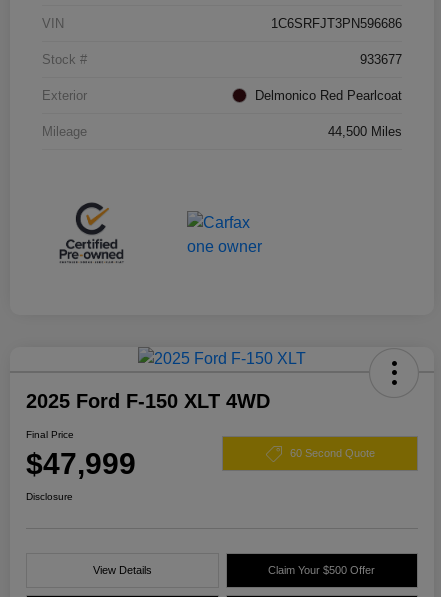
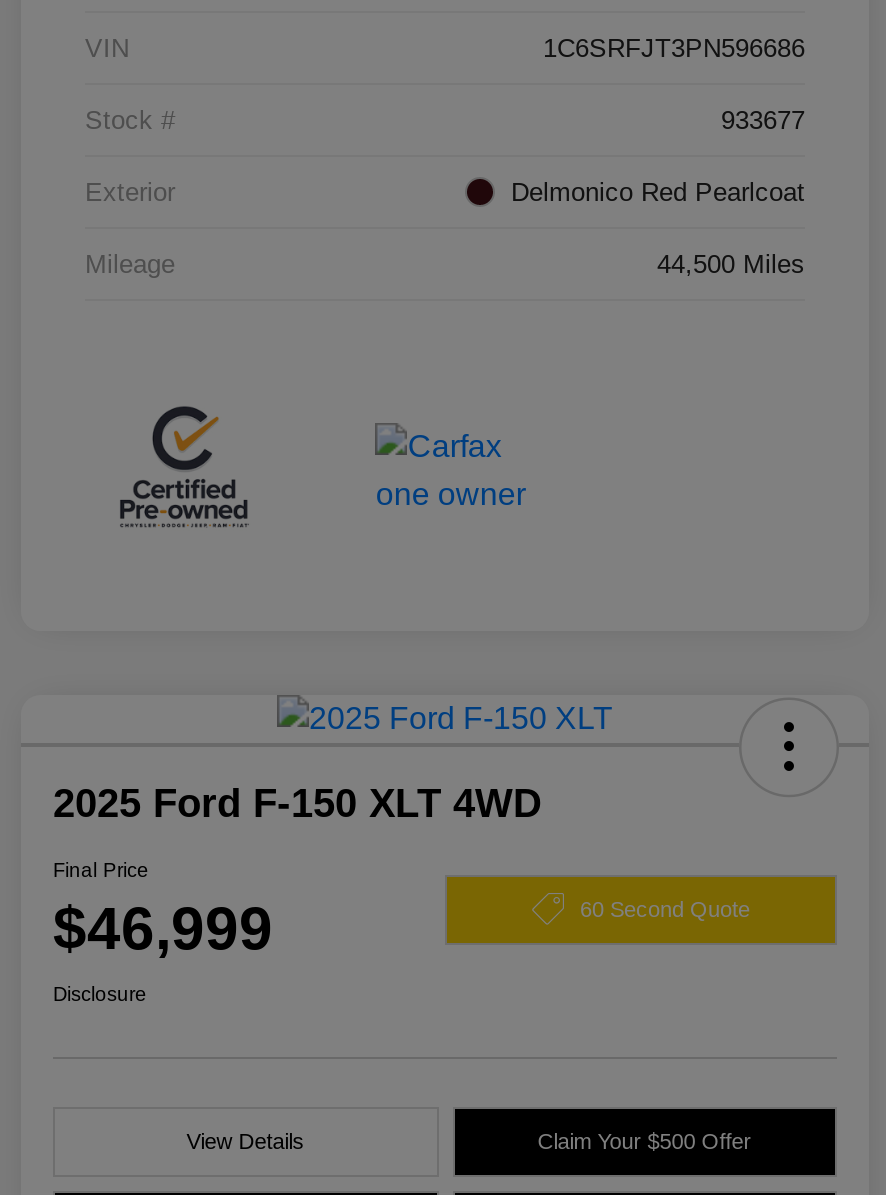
[26,447,136,480] $47,999 -> [53,895,273,961] $46,999

